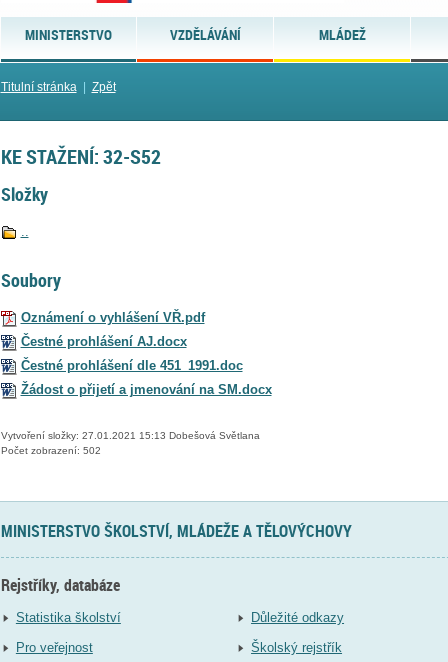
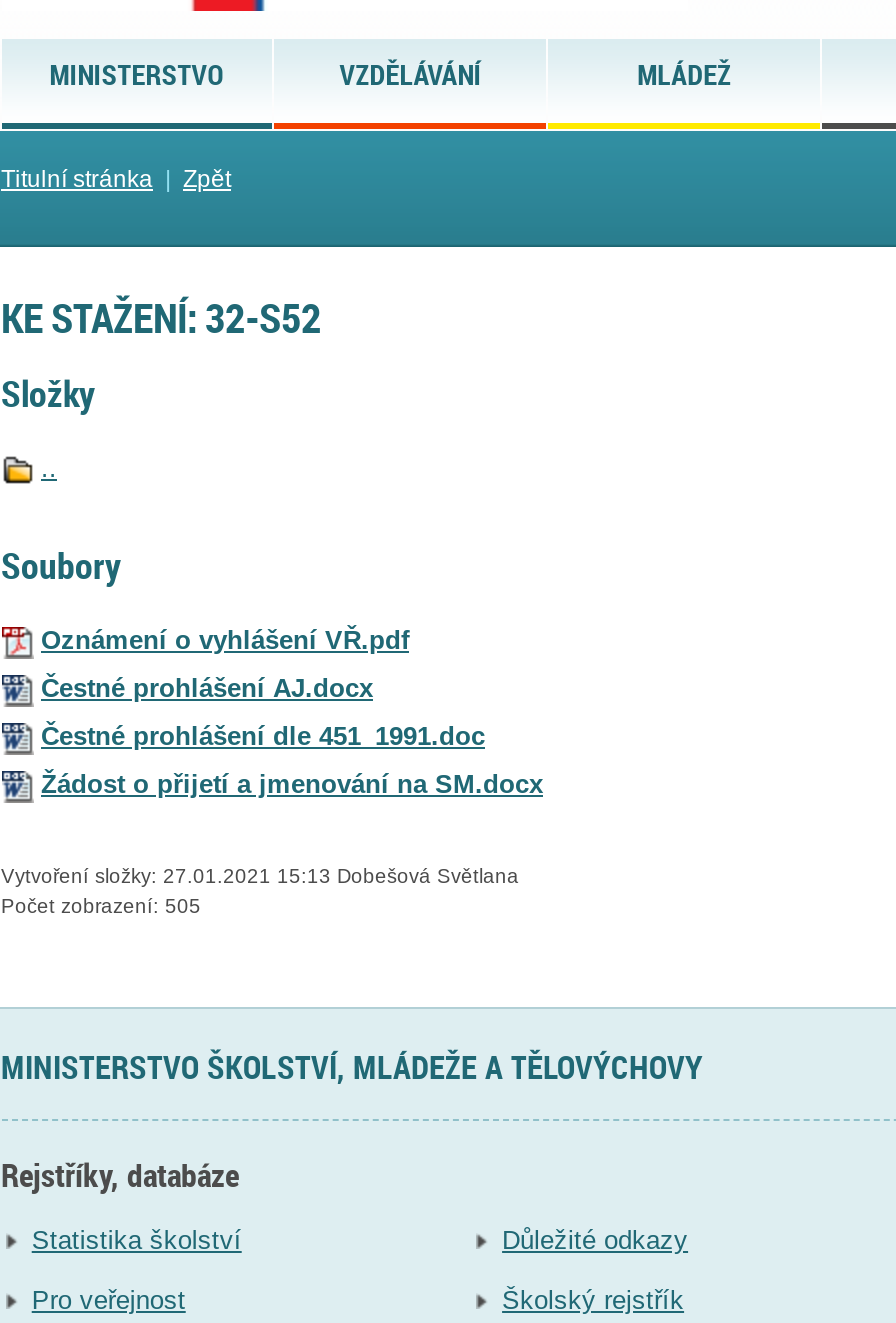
[0,445,100,456] Počet zobrazení: 502 -> [1,895,201,917] Počet zobrazení: 505

